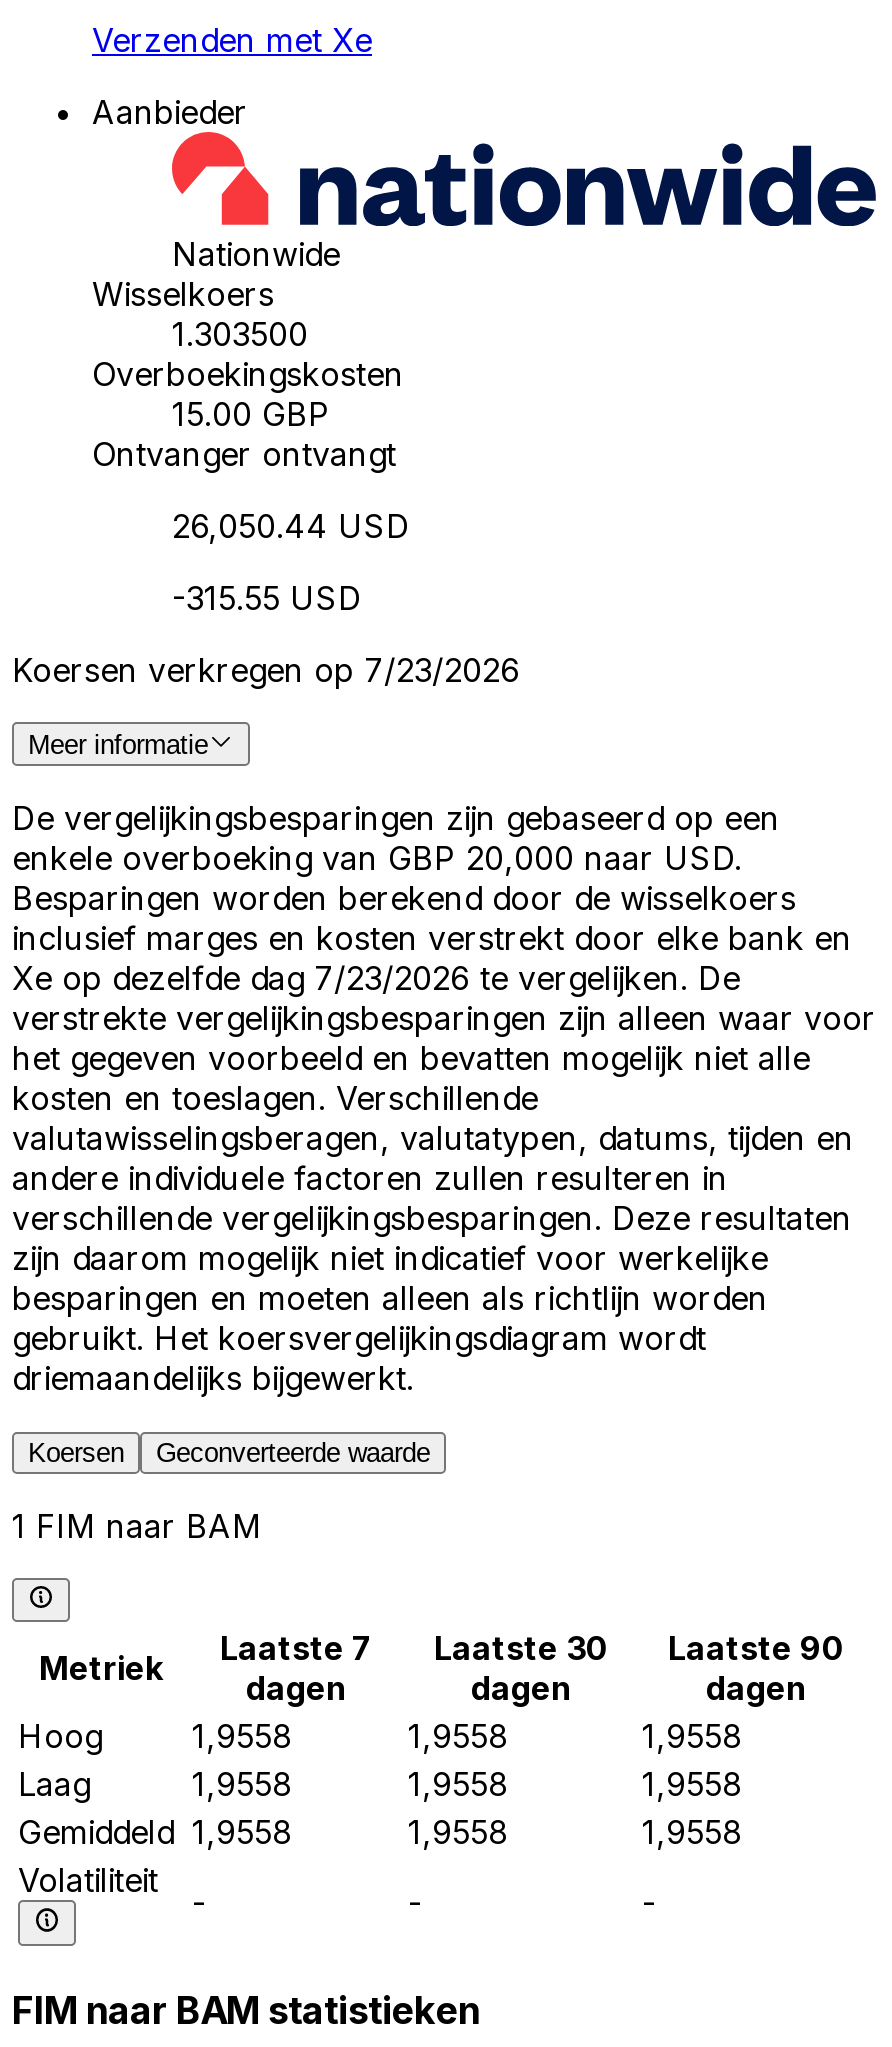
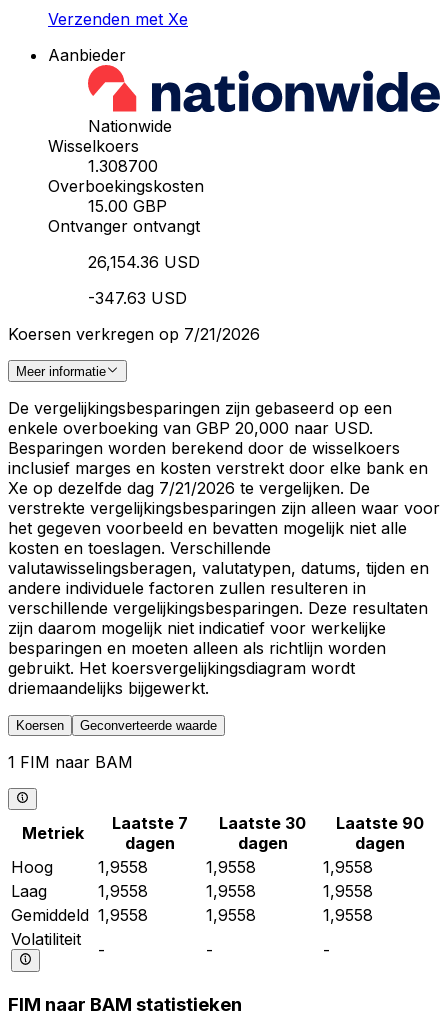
[172,313,308,353] 1.303500 -> [88,156,158,176] 1.308700
[172,505,410,545] 26,050.44 USD -> [88,252,200,272] 26,154.36 USD
[172,577,362,617] -315.55 USD -> [88,288,187,308] -347.63 USD
[12,649,520,689] Koersen verkregen op 7/23/2026 -> [8,324,260,344] Koersen verkregen op 7/21/2026
[12,958,740,998] Xe op dezelfde dag 7/23/2026 te vergelijken. De -> [8,478,370,498] Xe op dezelfde dag 7/21/2026 te vergelijken. De

